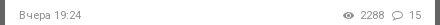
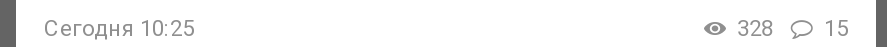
[19,9,387,22] Вчера 19:24 | 2288 -> [44,15,779,41] Сегодня 10:25 | 328

